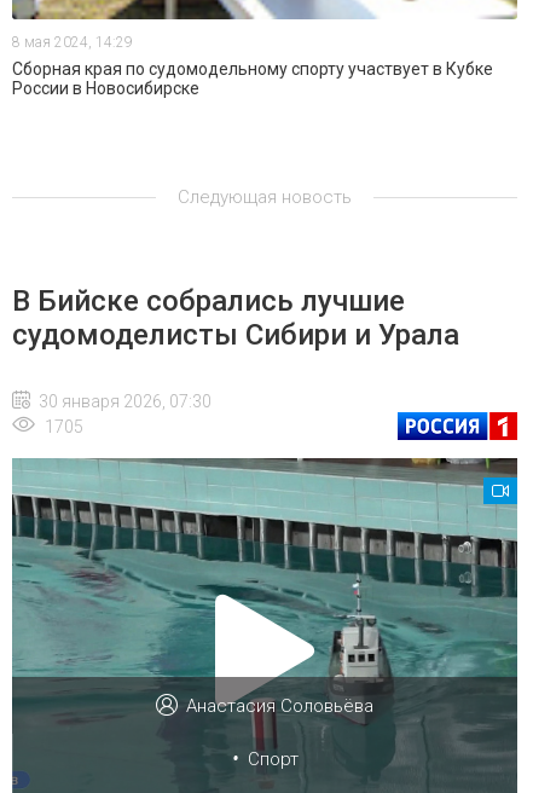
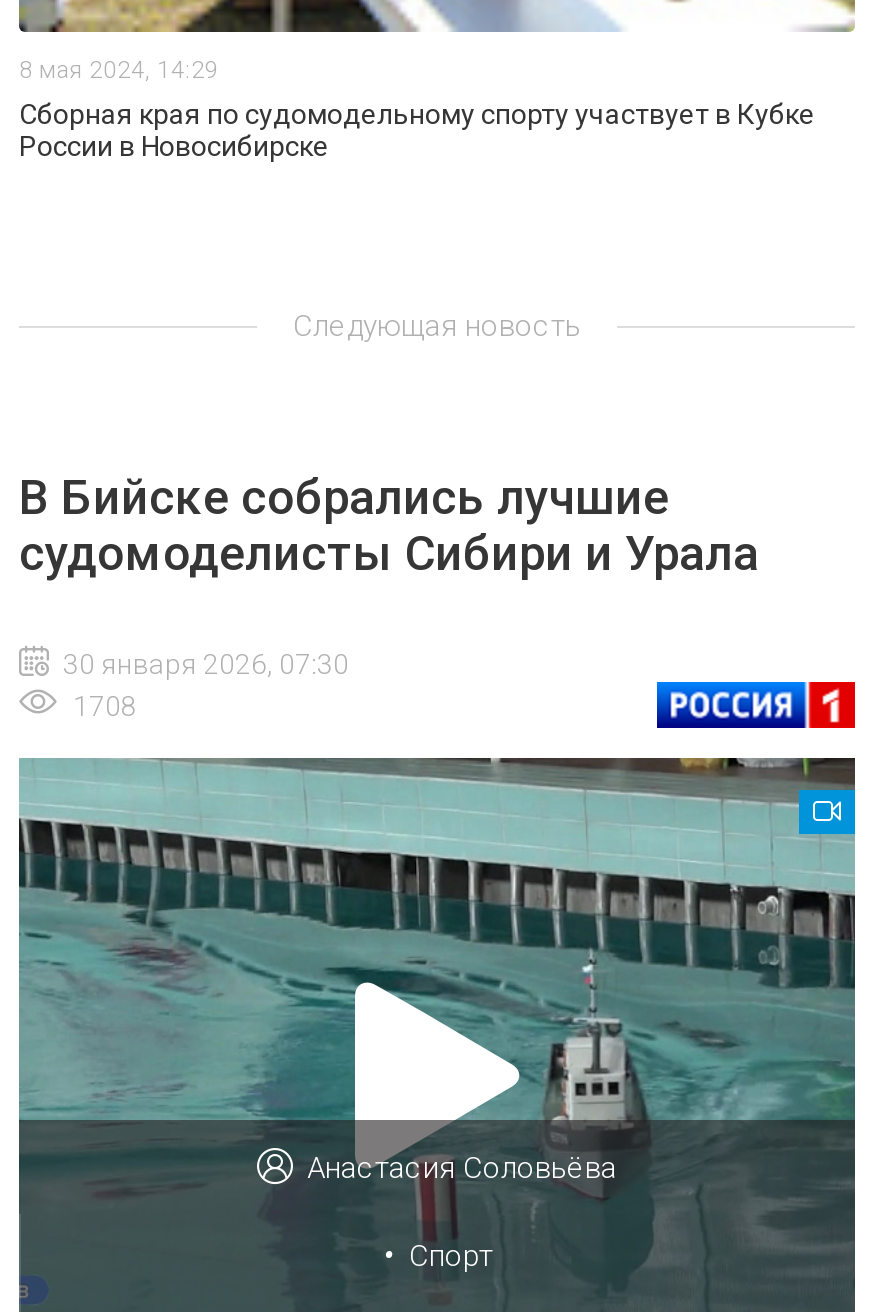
[41,418,83,437] 1705 -> [67,691,137,723] 1708

